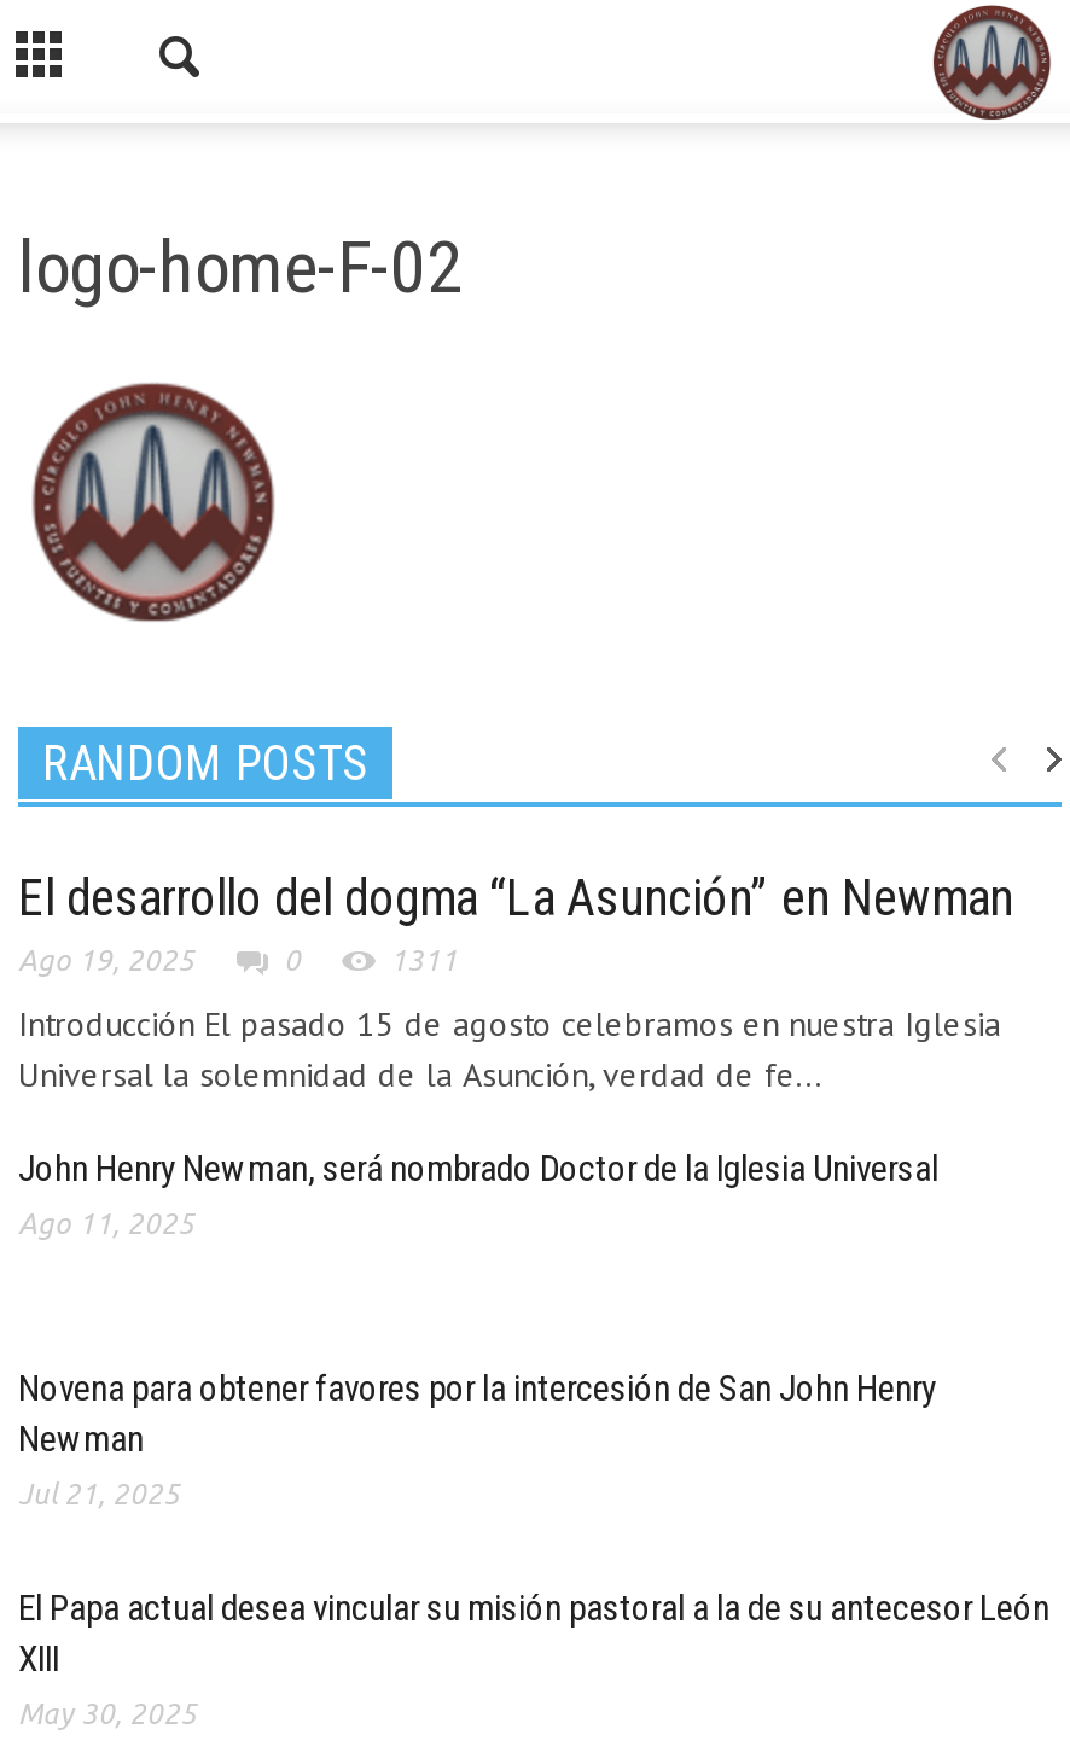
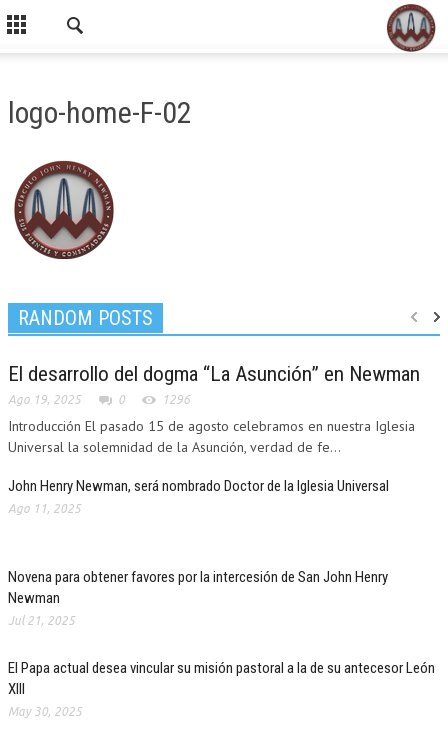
[390,944,458,976] 1311 -> [162,393,190,406] 1296

